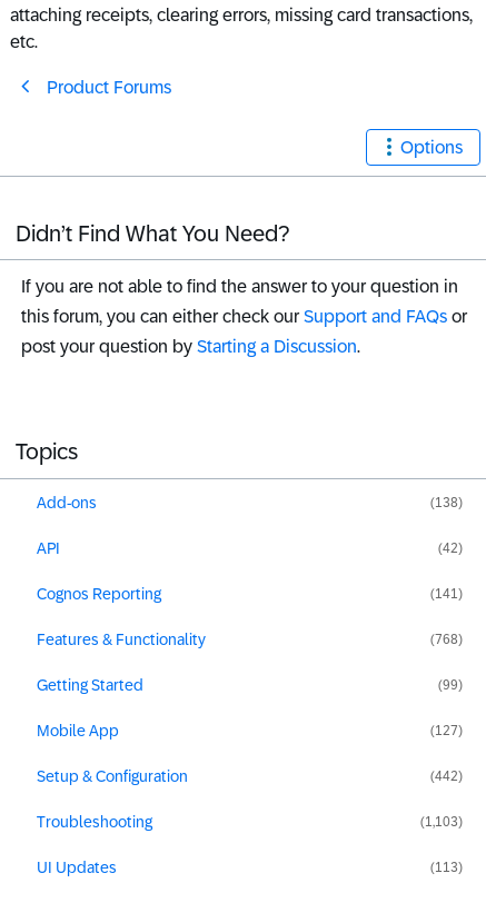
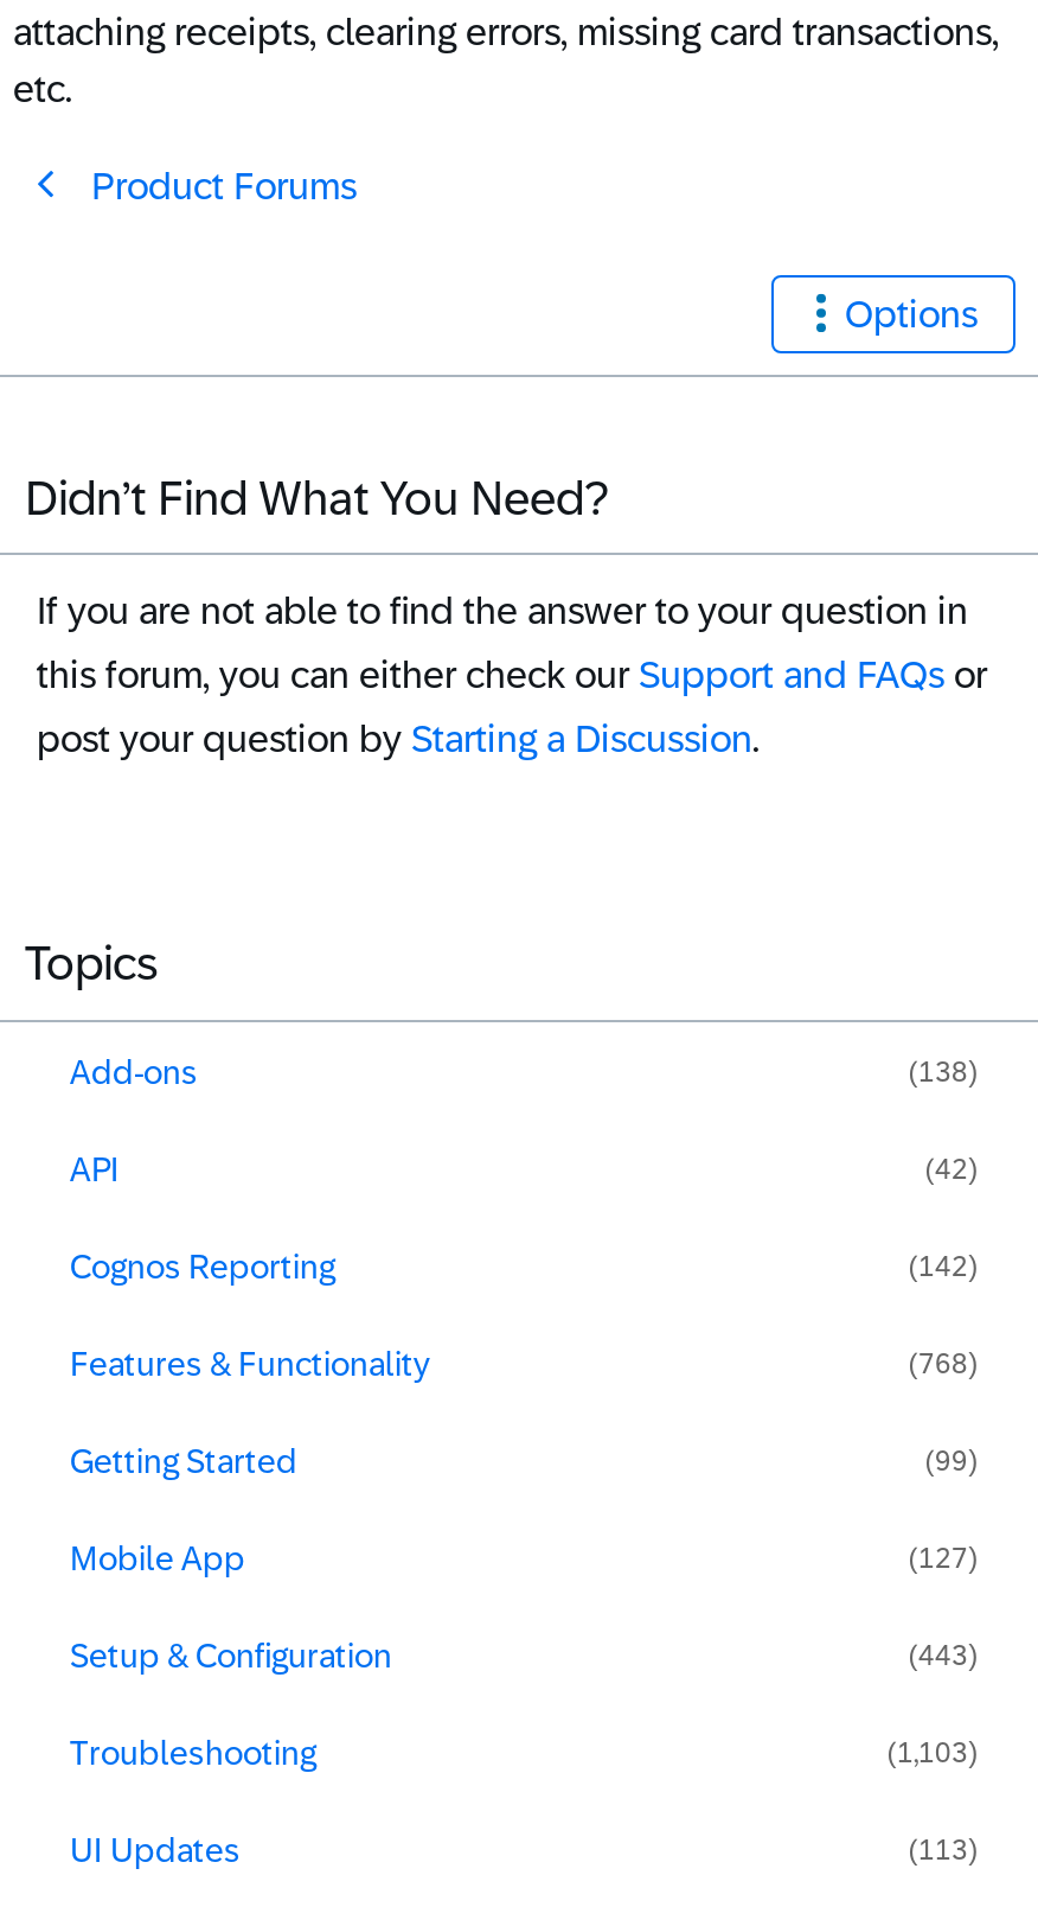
[430,586,463,602] (141) -> [909,1250,978,1283] (142)
[430,768,463,784] (442) -> [909,1639,978,1672] (443)

